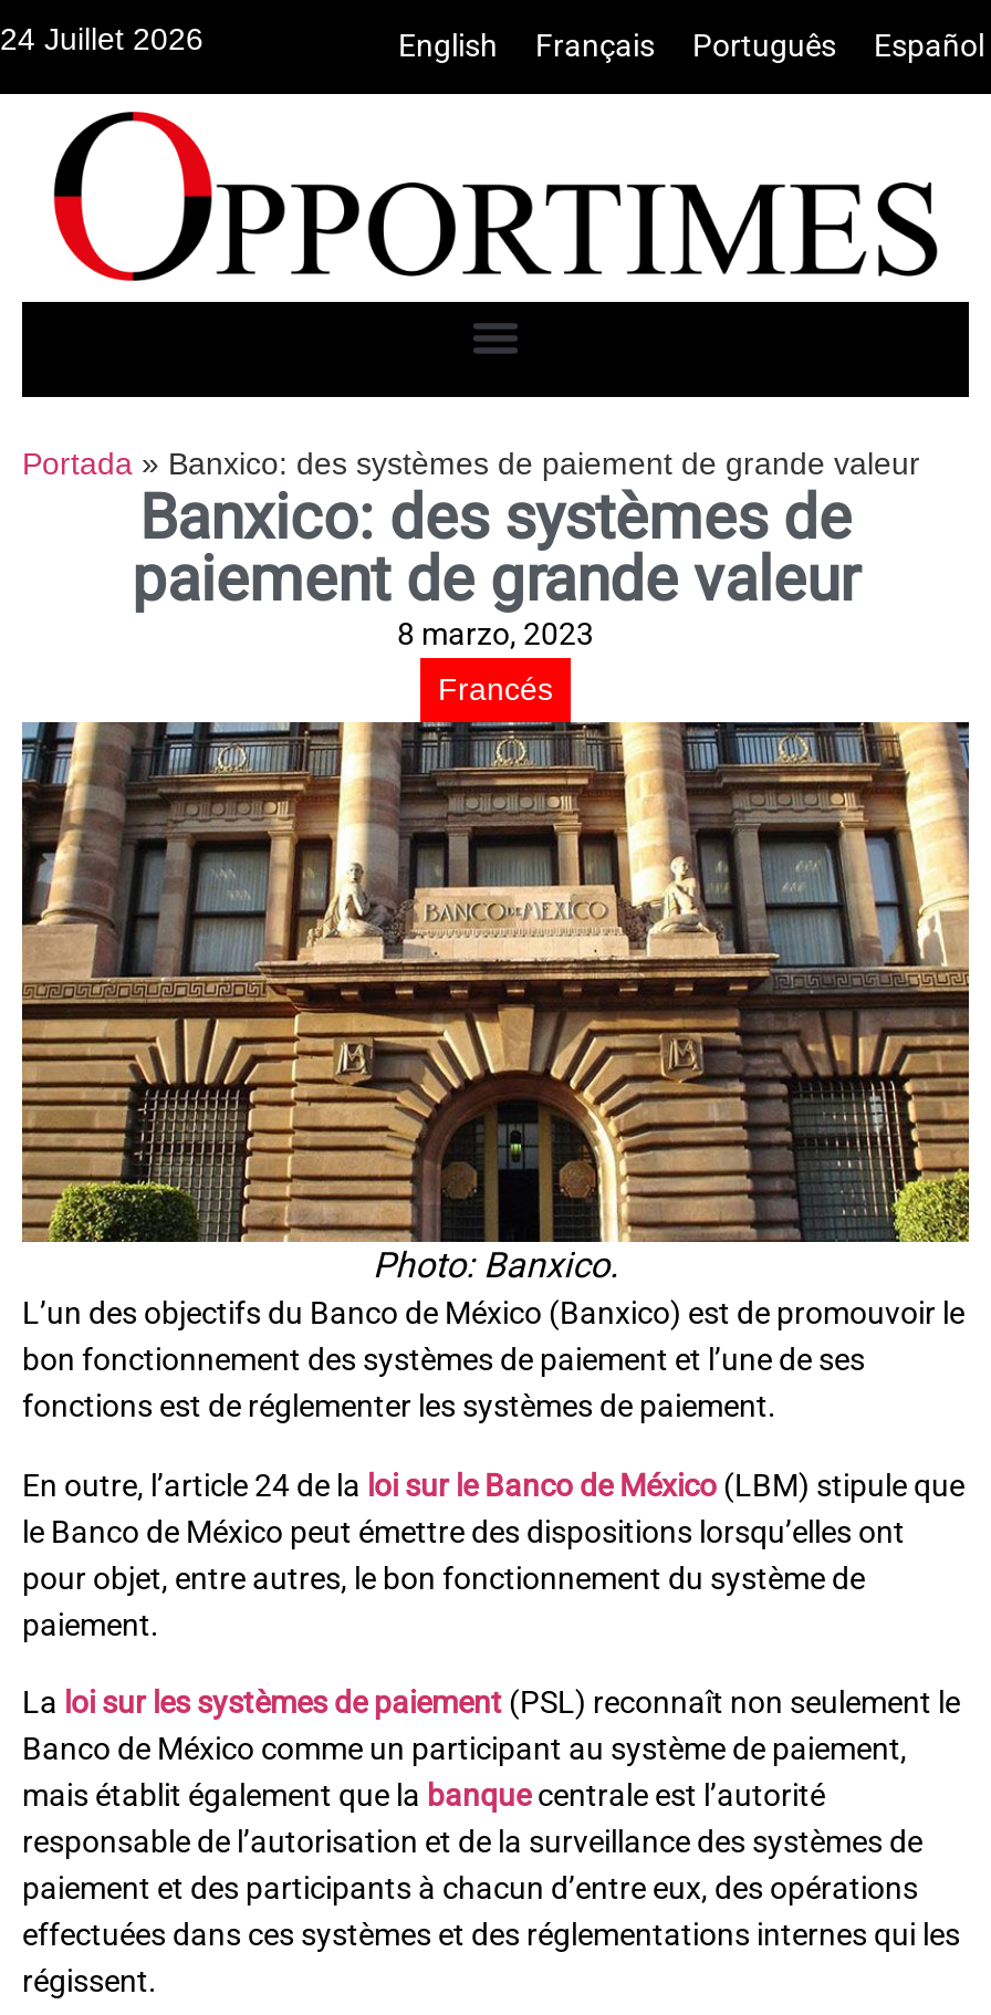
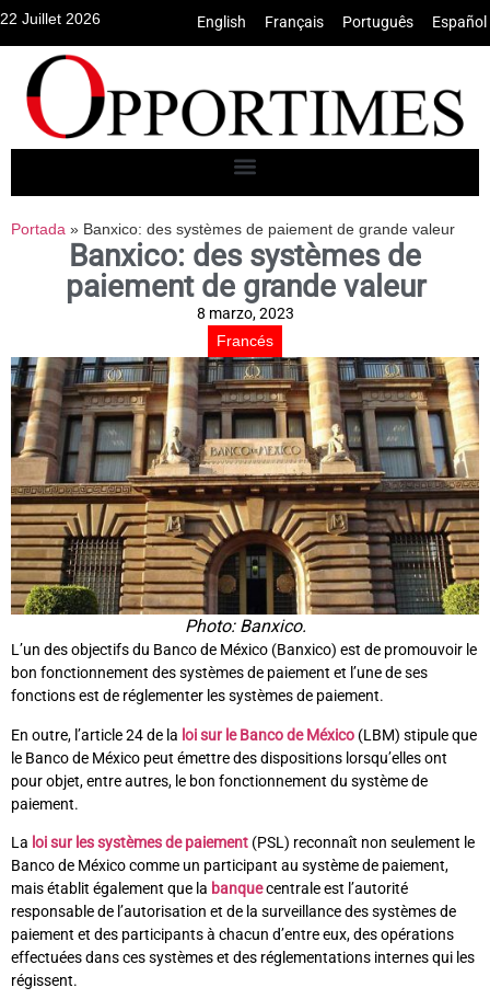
[0,21,204,56] 24 Juillet 2026 -> [0,10,101,27] 22 Juillet 2026

